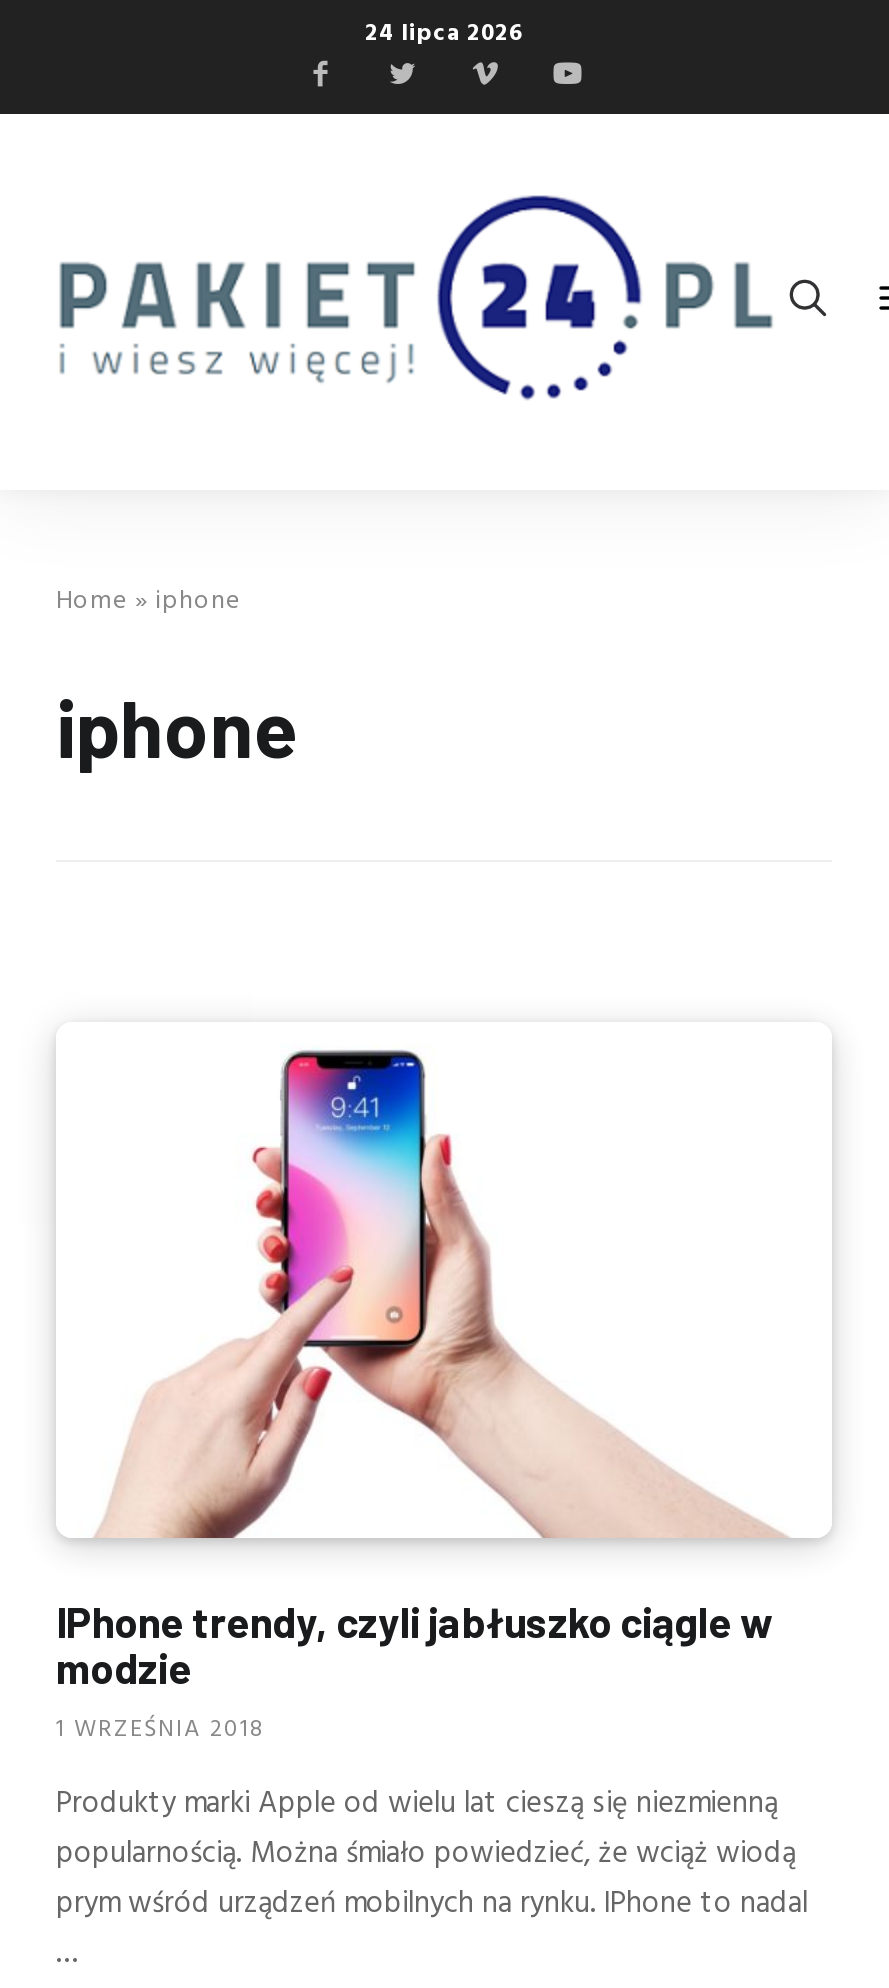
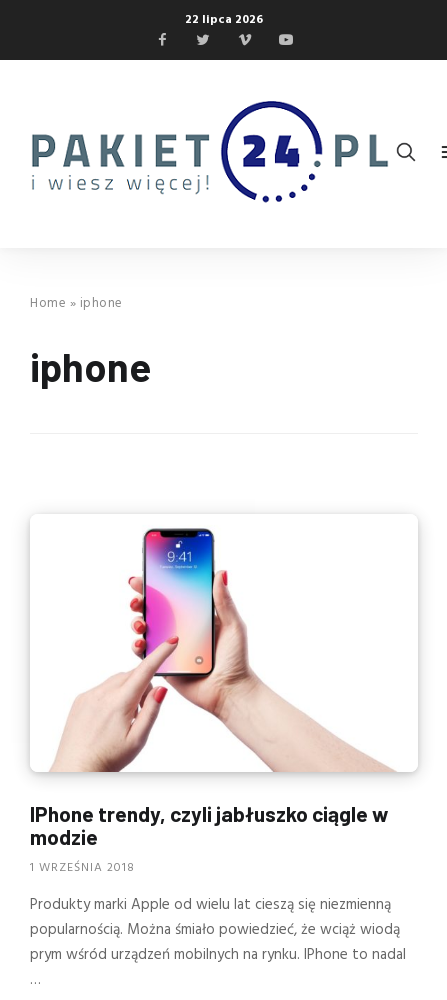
[365,14,523,54] 24 lipca 2026 -> [185,10,263,30] 22 lipca 2026

